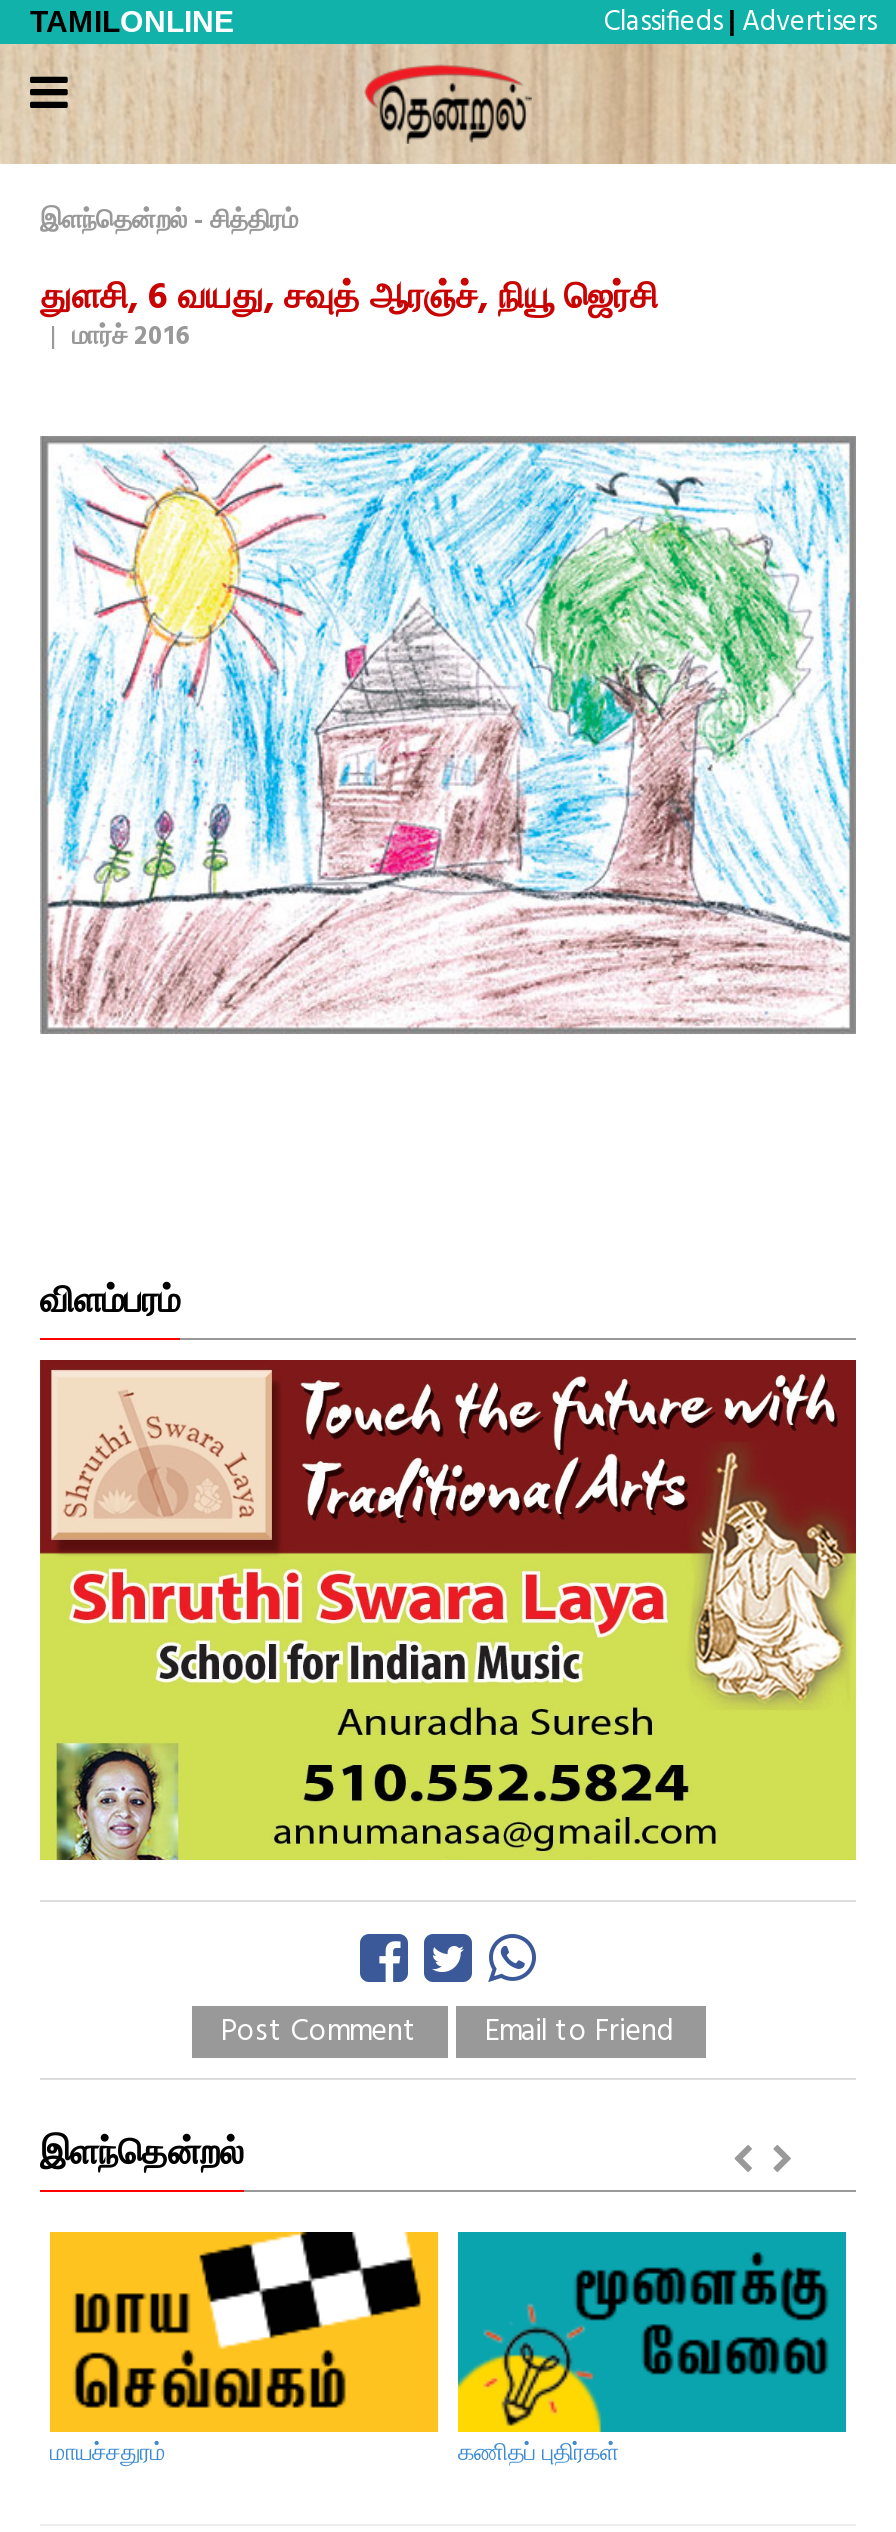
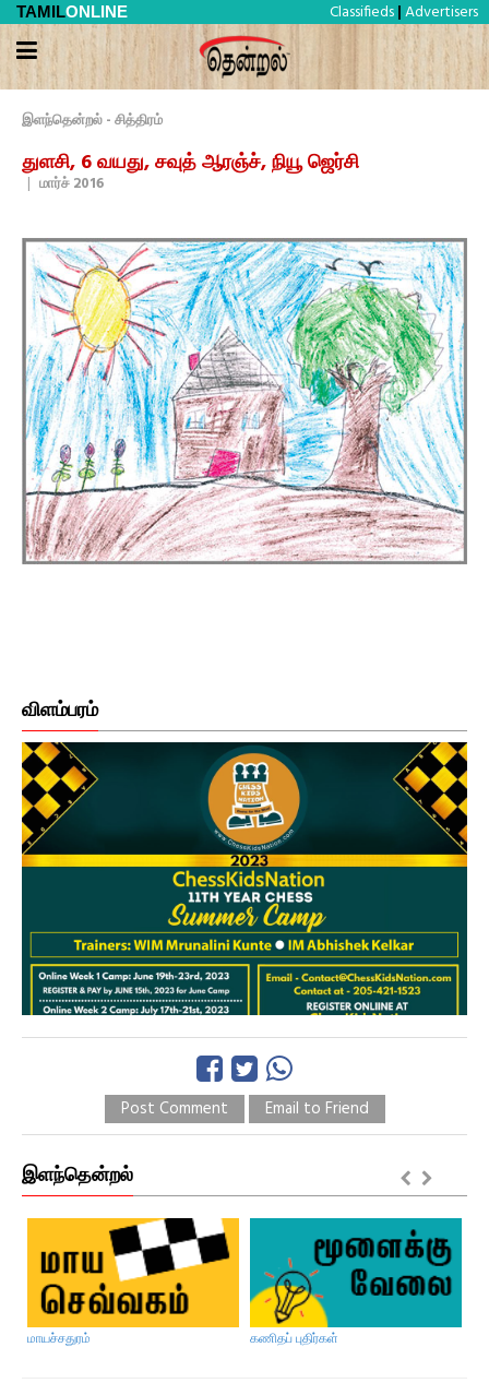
[38,1358,858,1862] [image] -> [21,741,468,1016] [image]

